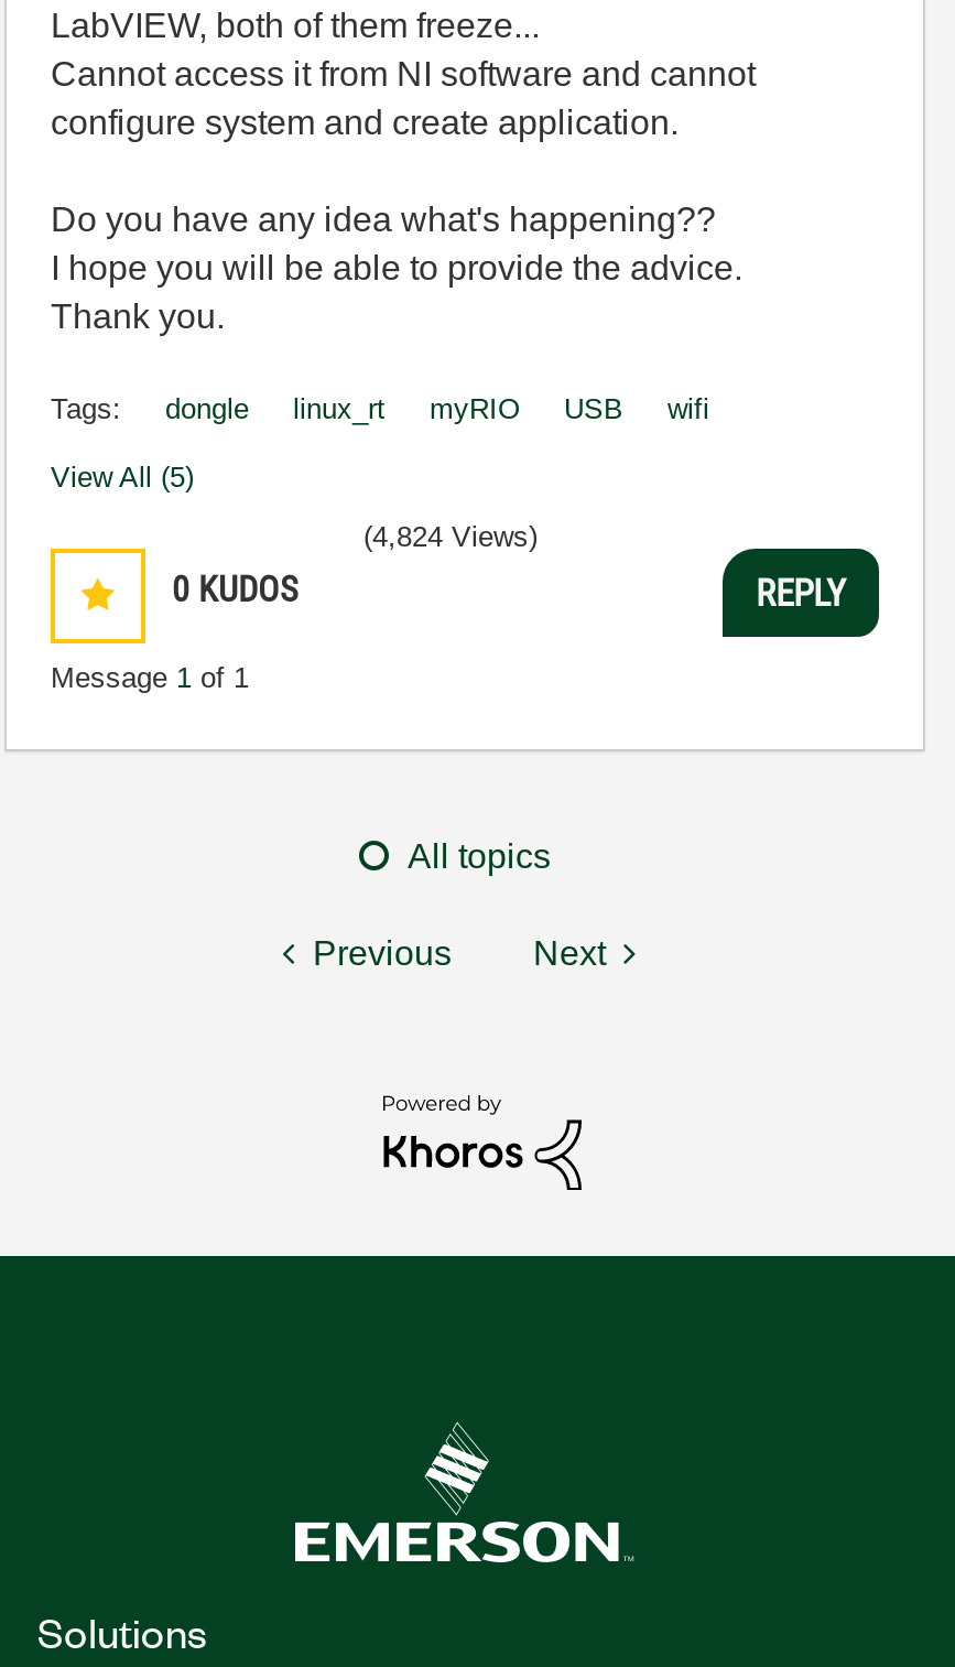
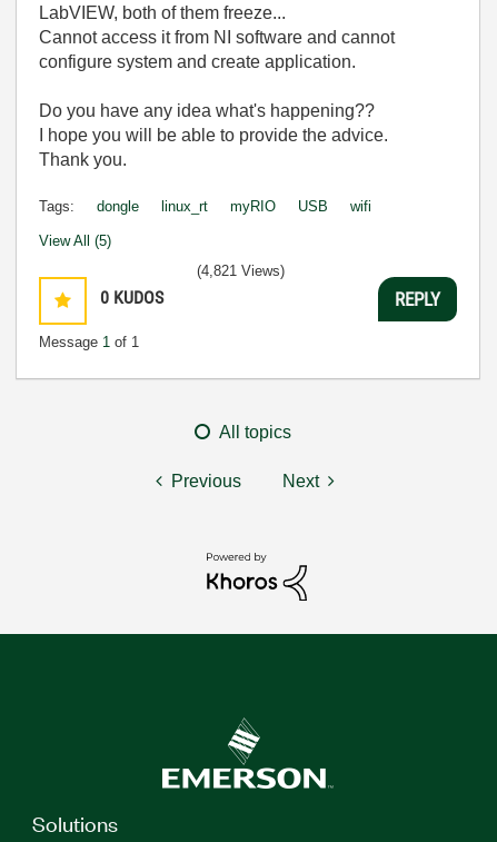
[363,520,538,553] (4,824 Views) -> [197,262,285,279] (4,821 Views)

